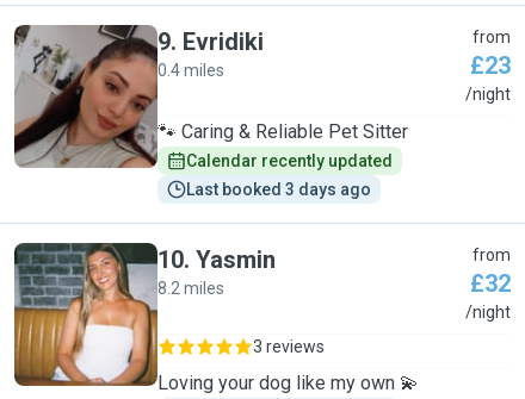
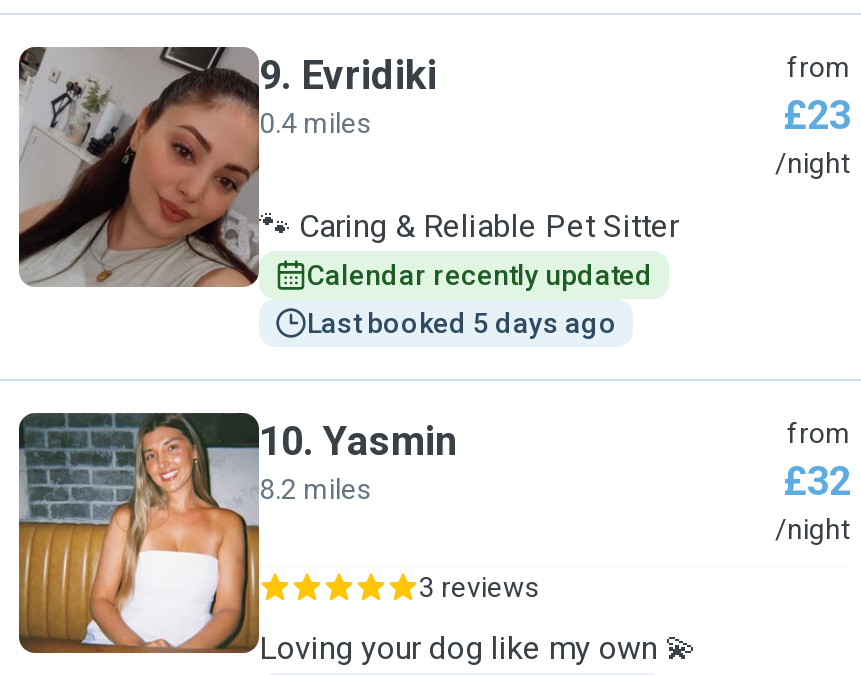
[186,180,371,199] Last booked 3 days ago -> [307,307,617,339] Last booked 5 days ago

